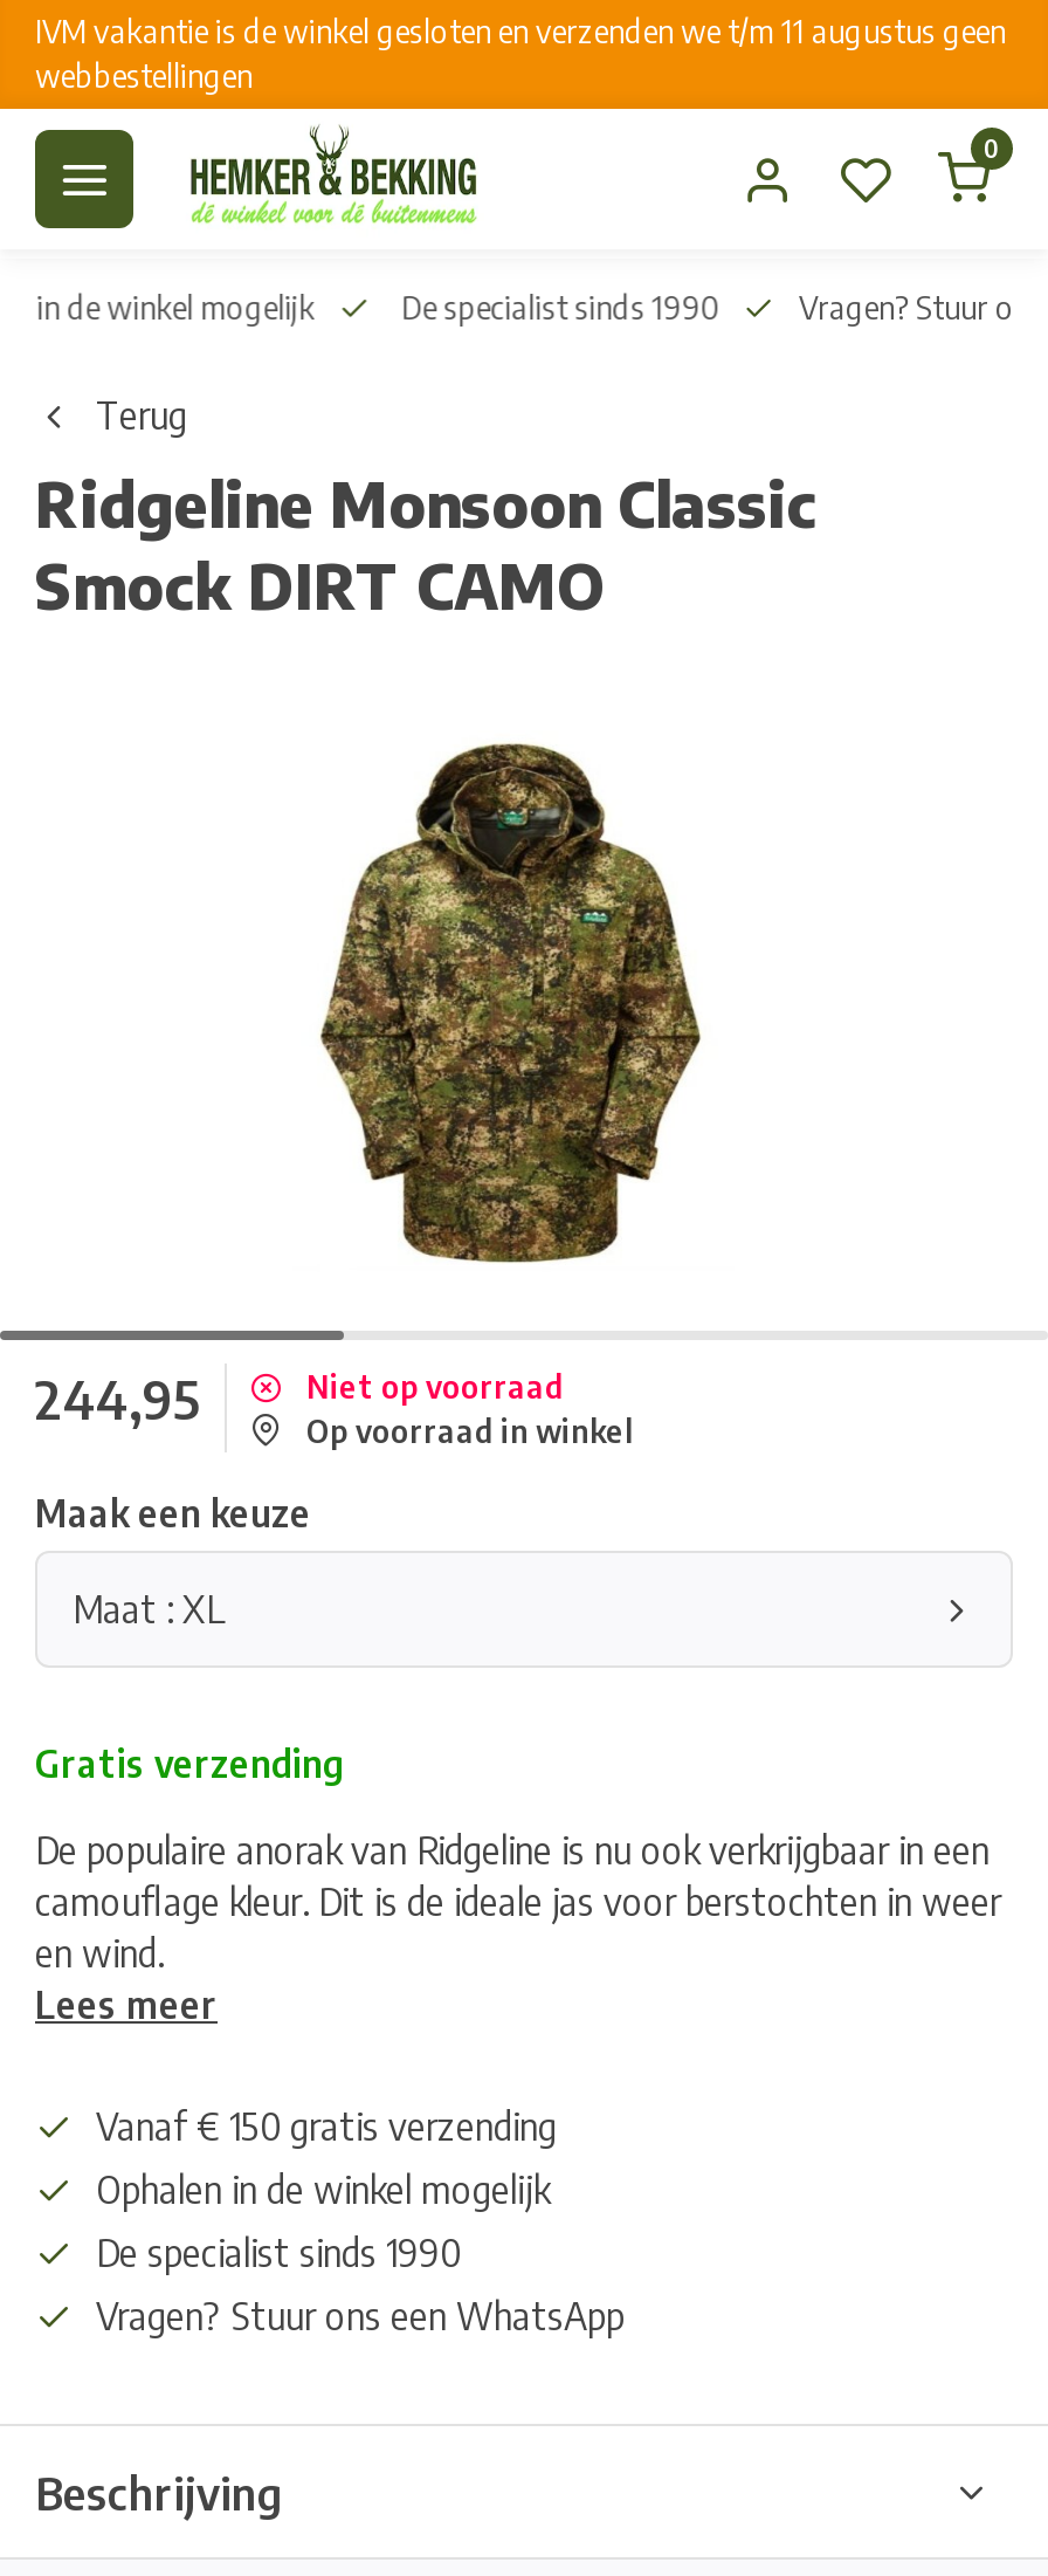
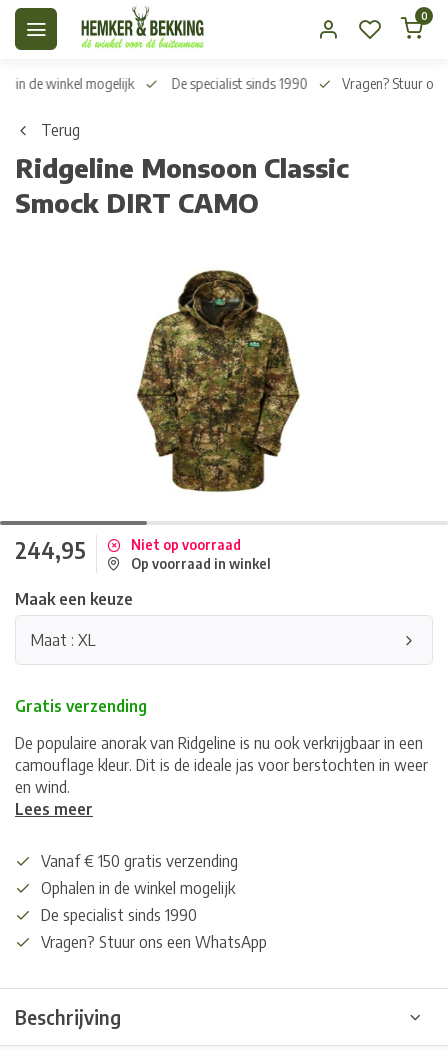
[35,11,1006,95] IVM vakantie is de winkel gesloten en verzenden we t/m 11 augustus geen | webbestellingen -> none

